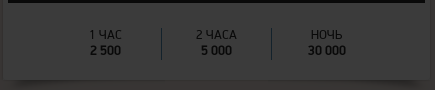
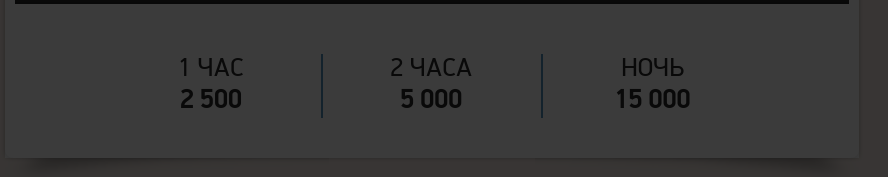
[308,45,346,58] 30 000 -> [615,88,691,114] 15 000

